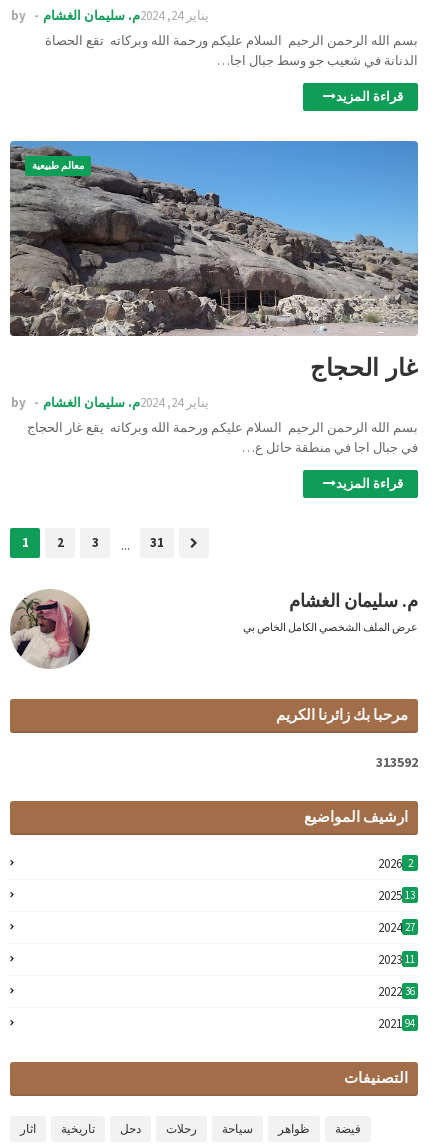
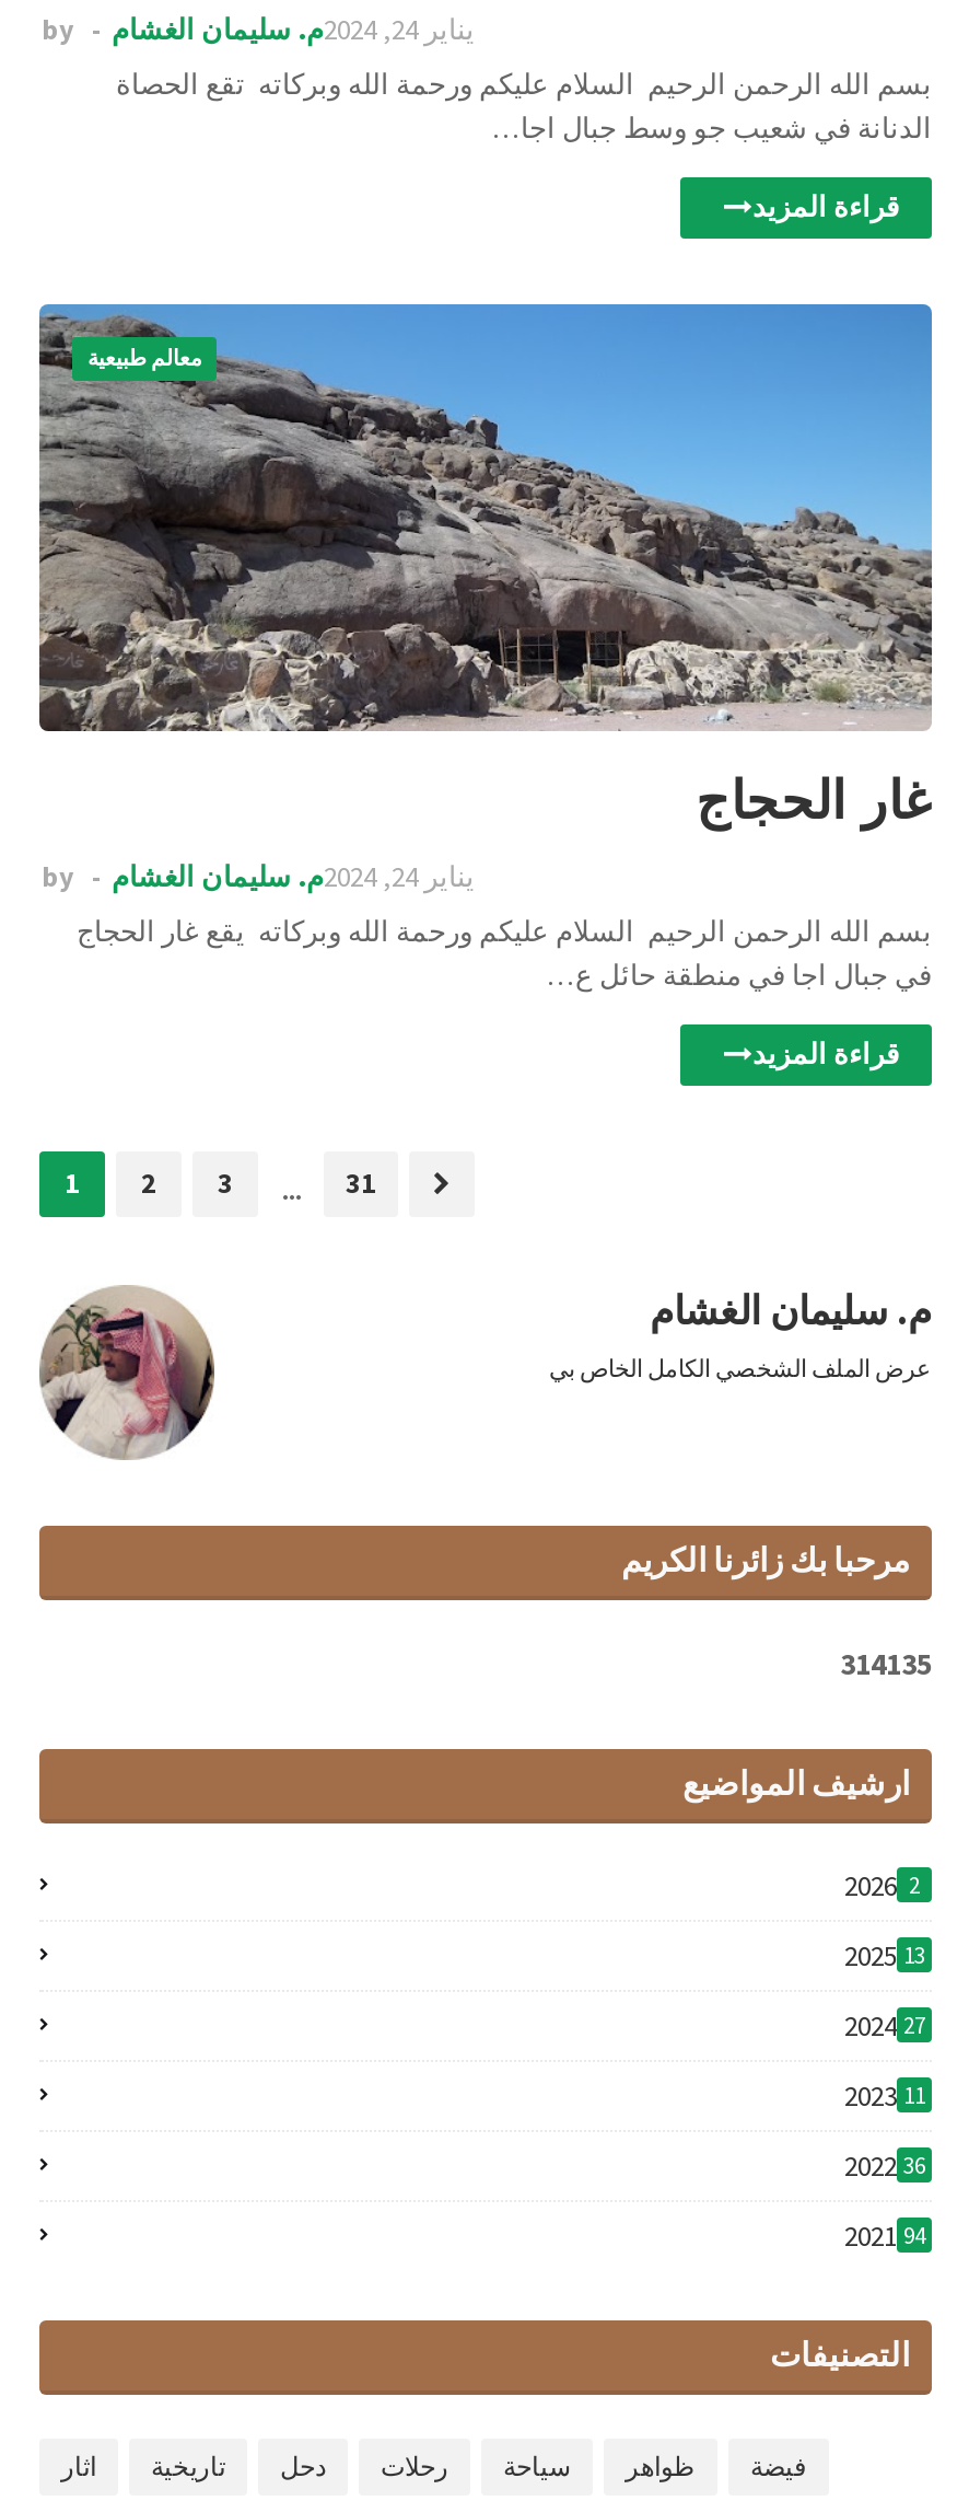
[376,753,418,771] 313592 -> [840,1644,932,1683] 314135

